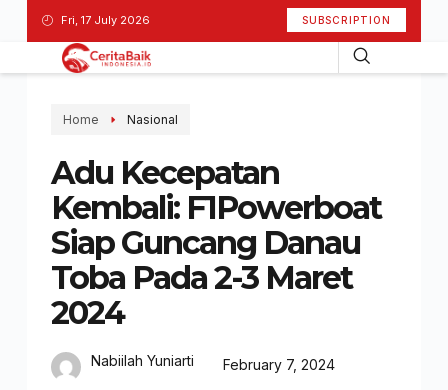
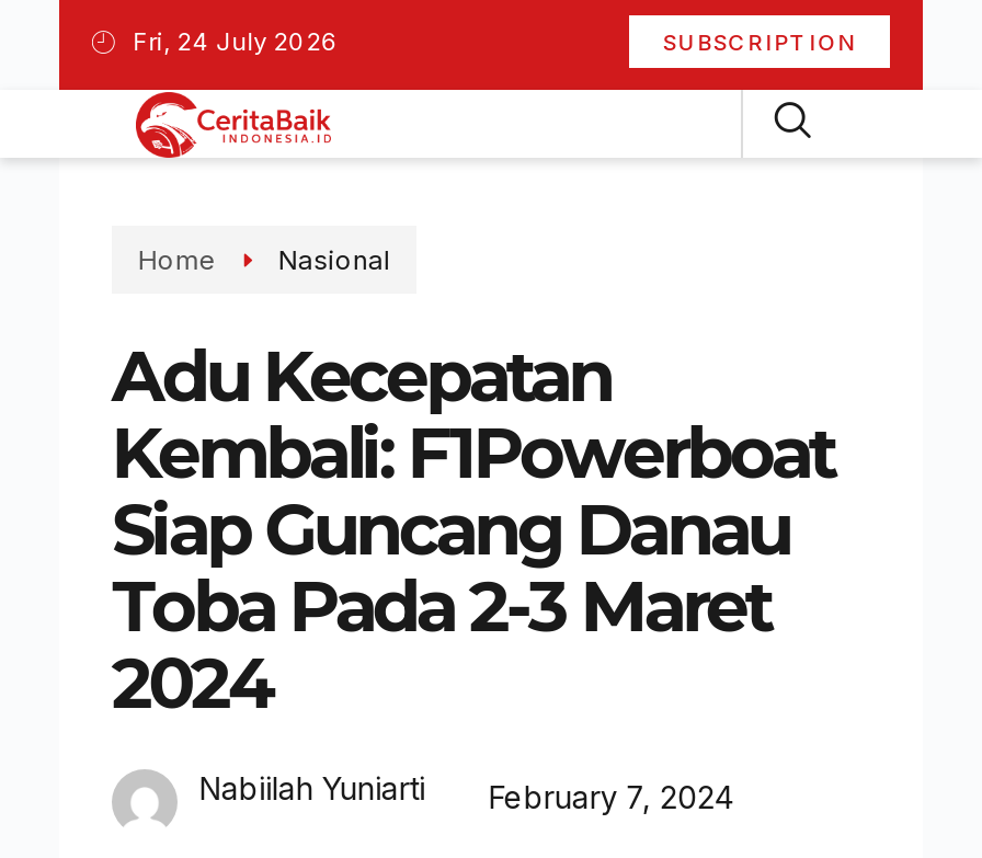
[61,12,150,26] Fri, 17 July 2026 -> [133,25,339,56] Fri, 24 July 2026

